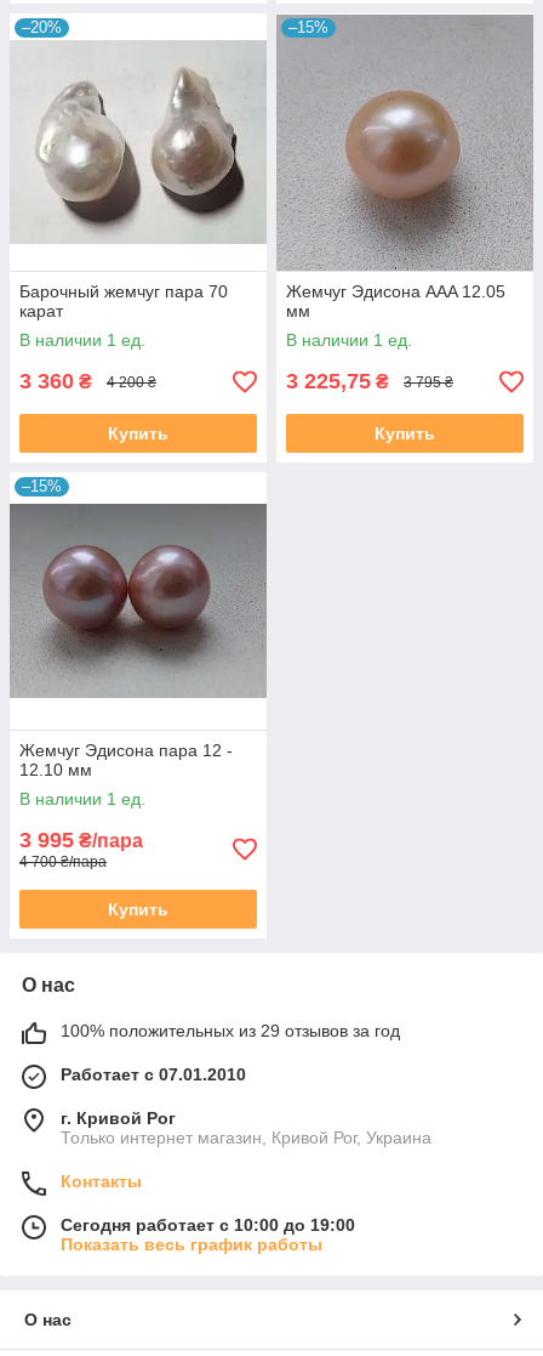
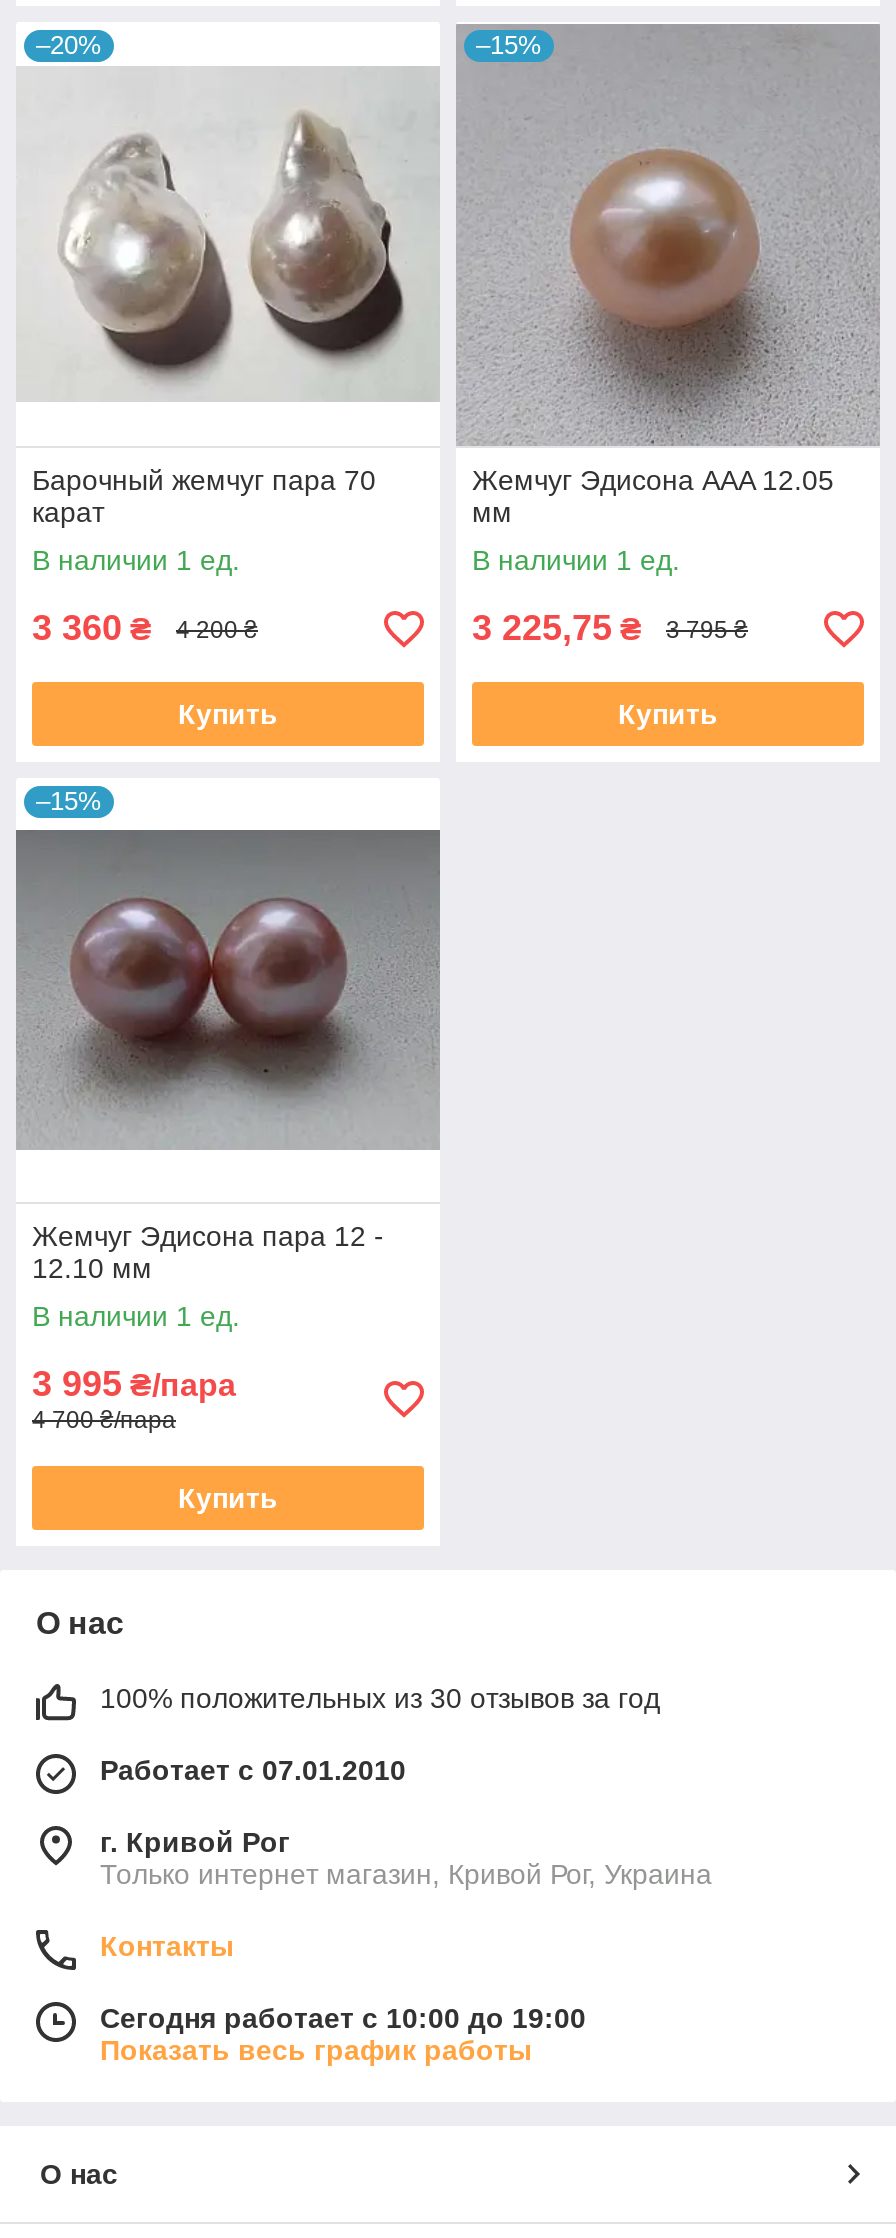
[61,1021,400,1041] 100% положительных из 29 отзывов за год -> [100,1682,660,1714] 100% положительных из 30 отзывов за год

